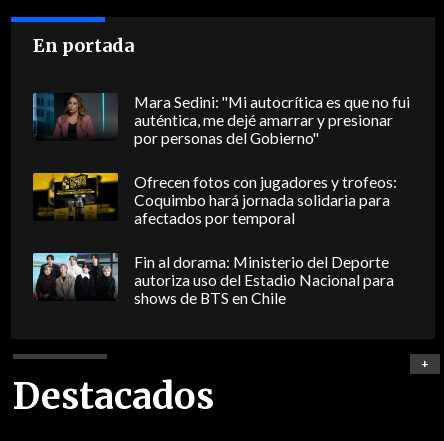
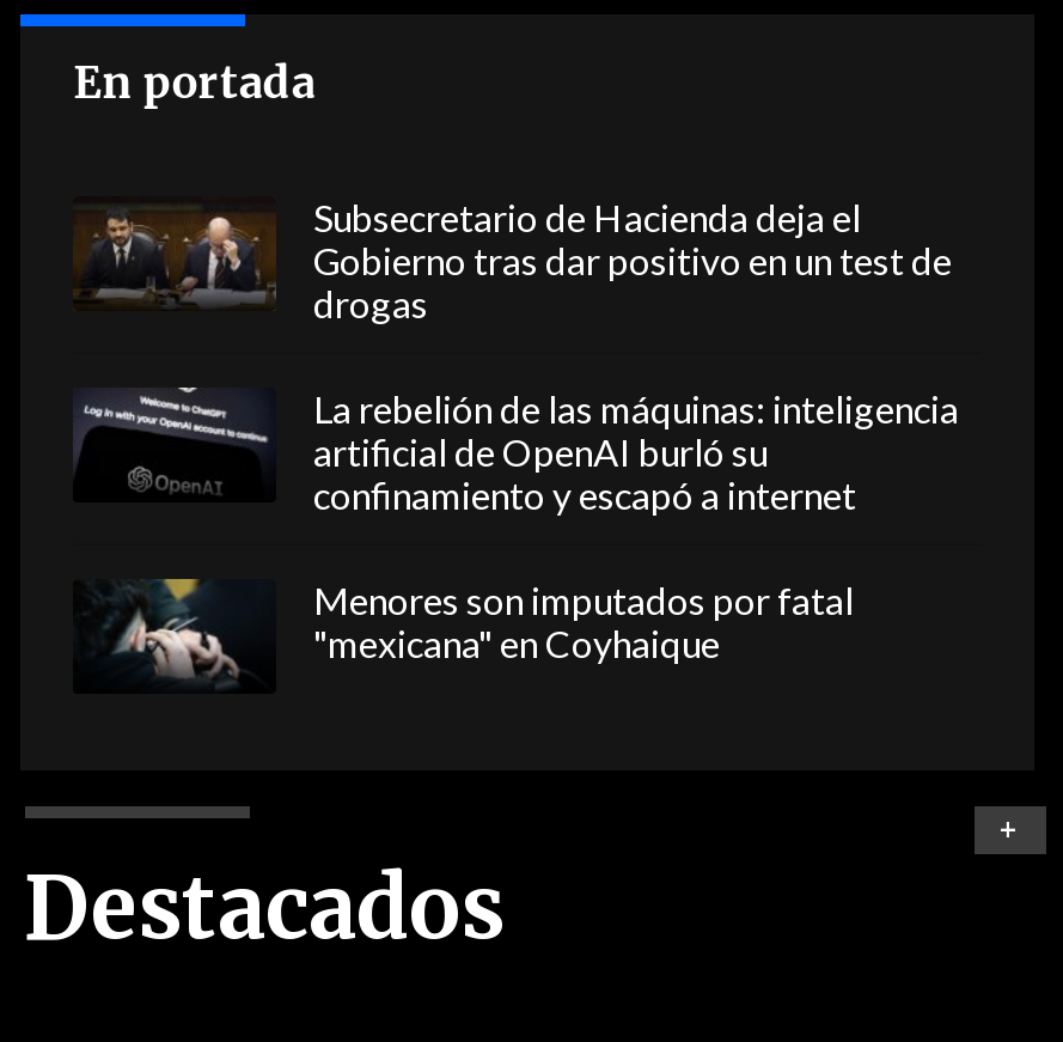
[32,92,409,147] [image] | Mara Sedini: "Mi autocrítica es que no fui | auténtica, me dejé amarrar y presionar | por personas del Gobierno" -> [73,196,952,326] [image] | Subsecretario de Hacienda deja el | Gobierno tras dar positivo en un test de | drogas
[32,172,396,227] [image] | Ofrecen fotos con jugadores y trofeos: | Coquimbo hará jornada solidaria para | afectados por temporal -> [73,385,959,518] [image] | La rebelión de las máquinas: inteligencia | artificial de OpenAI burló su | confinamiento y escapó a internet
[32,252,393,307] [image] | Fin al dorama: Ministerio del Deporte | autoriza uso del Estadio Nacional para | shows de BTS en Chile -> [73,577,854,680] [image] | Menores son imputados por fatal | "mexicana" en Coyhaique

